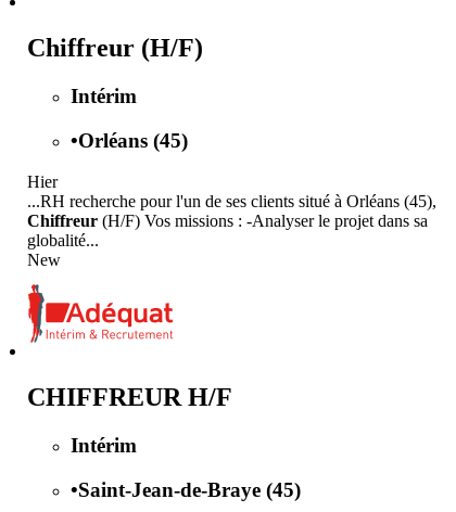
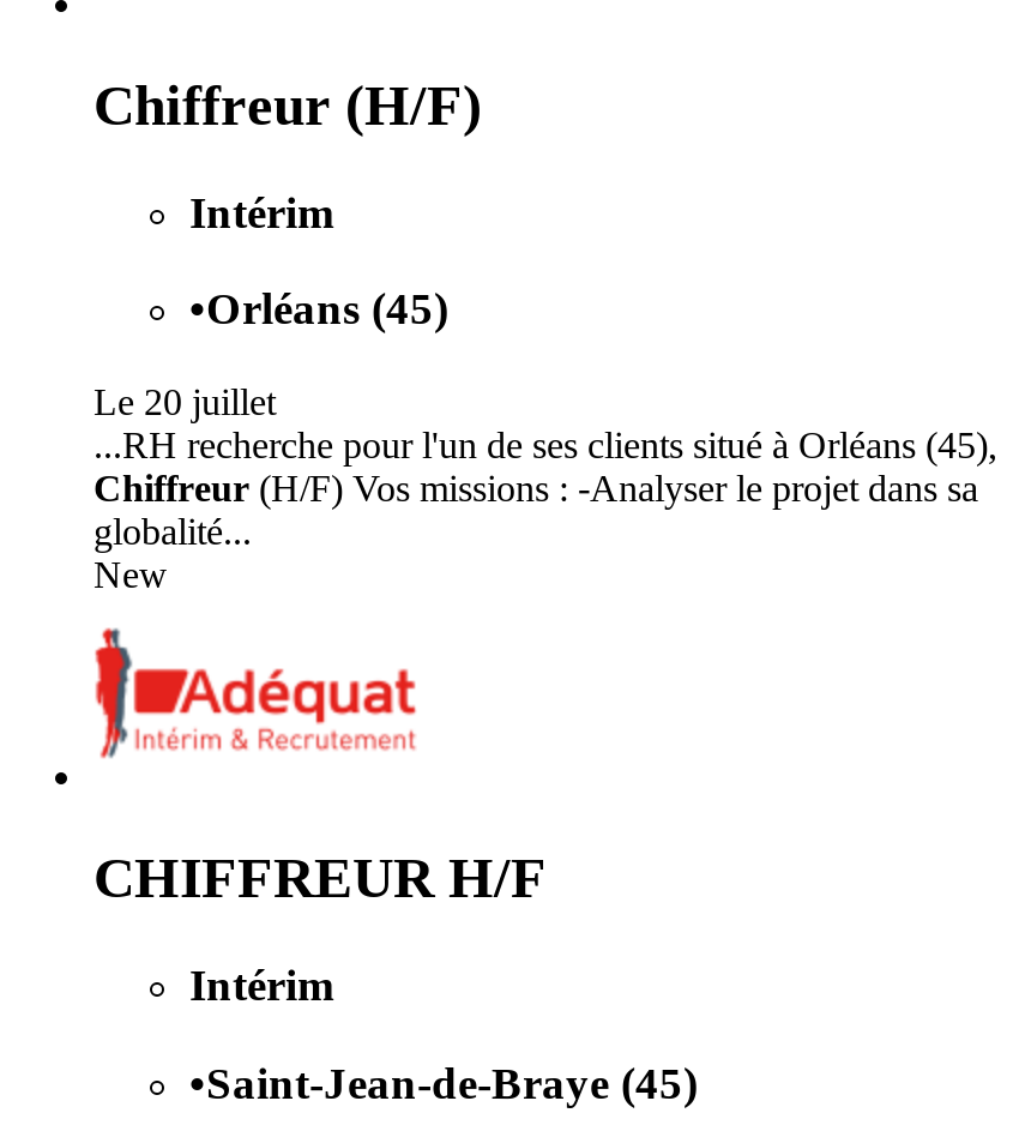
[27,173,58,191] Hier -> [94,382,276,423] Le 20 juillet

